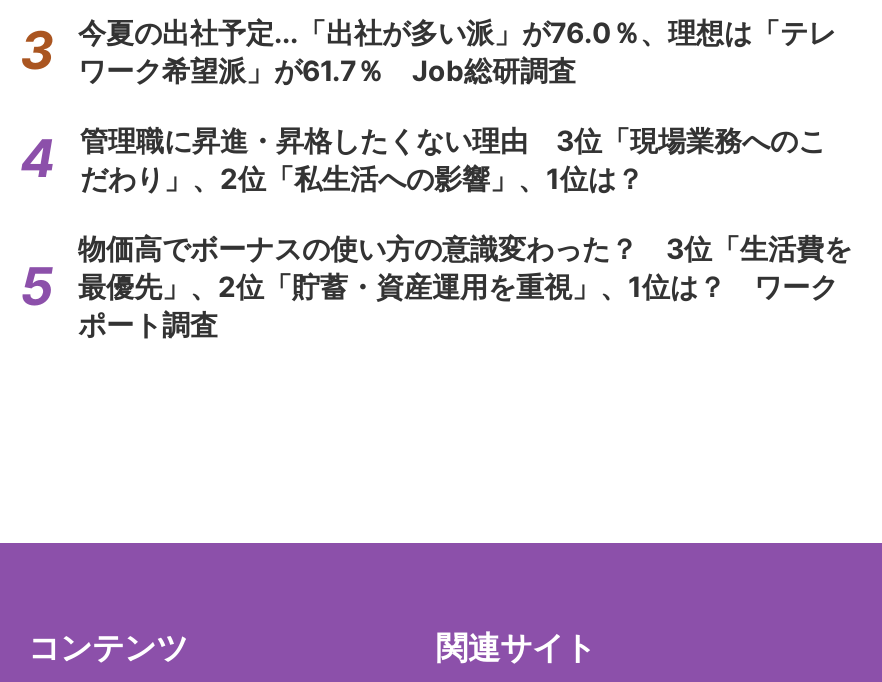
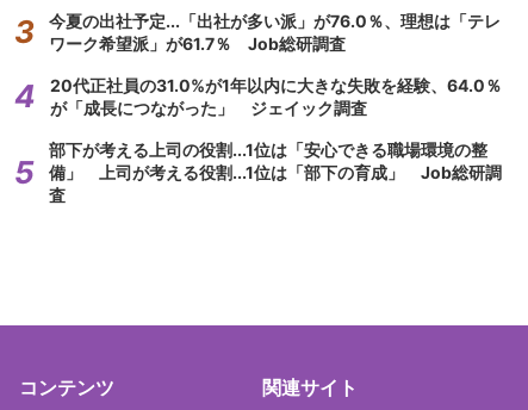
[80,123,826,195] 管理職に昇進・昇格したくない理由 3位「現場業務へのこ | だわり」、2位「私生活への影響」、1位は？ -> [50,75,502,118] 20代正社員の31.0%が1年以内に大きな失敗を経験、64.0％ | が「成長につながった」 ジェイック調査
[78,231,852,341] 物価高でボーナスの使い方の意識変わった？ 3位「生活費を | 最優先」、2位「貯蓄・資産運用を重視」、1位は？ ワーク | ポート調査 -> [49,139,502,205] 部下が考える上司の役割...1位は「安心できる職場環境の整 | 備」 上司が考える役割...1位は「部下の育成」 Job総研調 | 査

